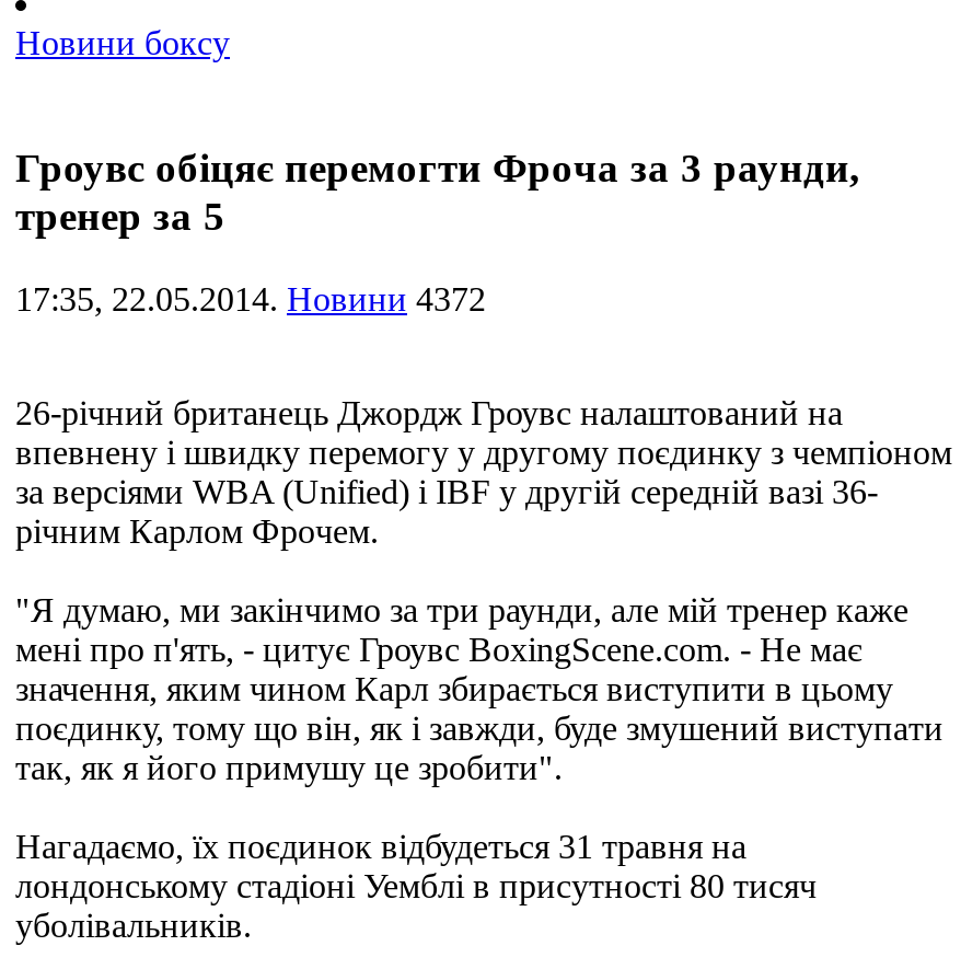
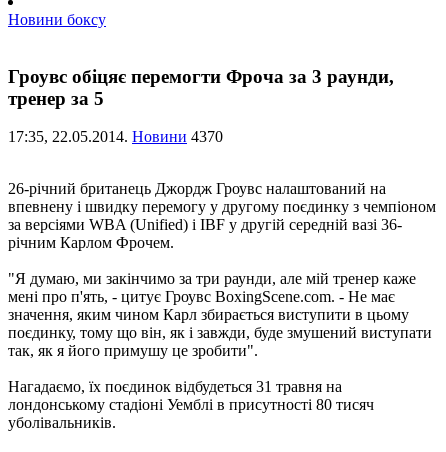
[15,281,486,318] 17:35, 22.05.2014. Новини 4372 -> [8,128,223,145] 17:35, 22.05.2014. Новини 4370

